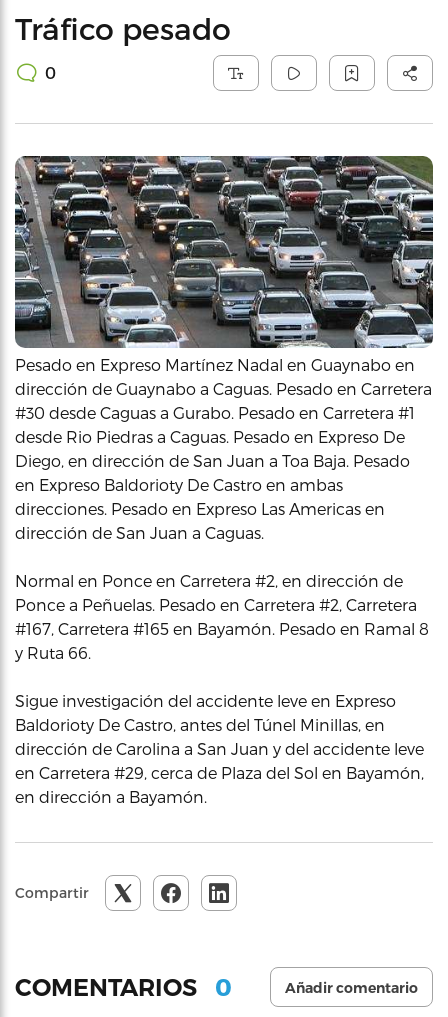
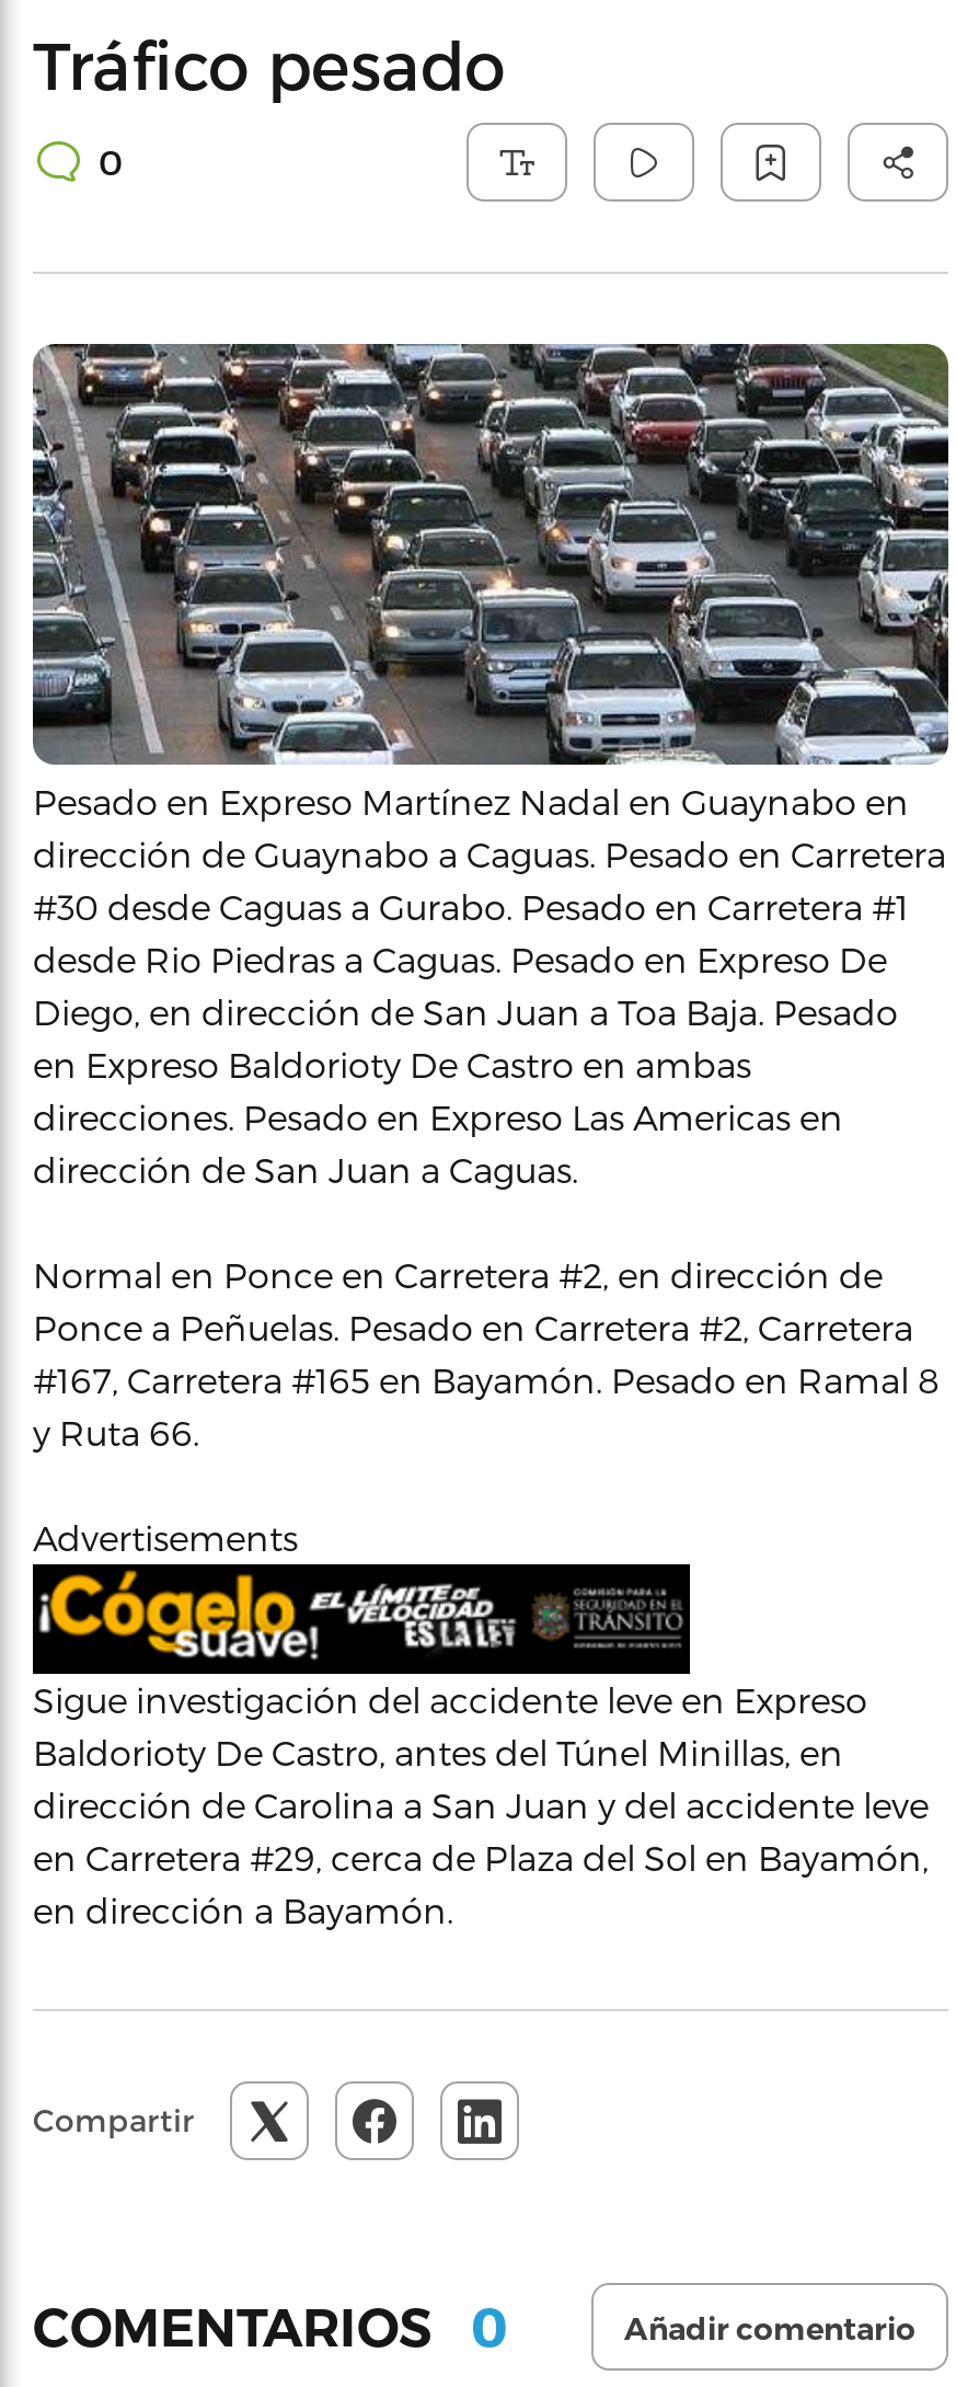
none -> [31,1562,692,1674] [image]
none -> [33,1516,298,1558] Advertisements

